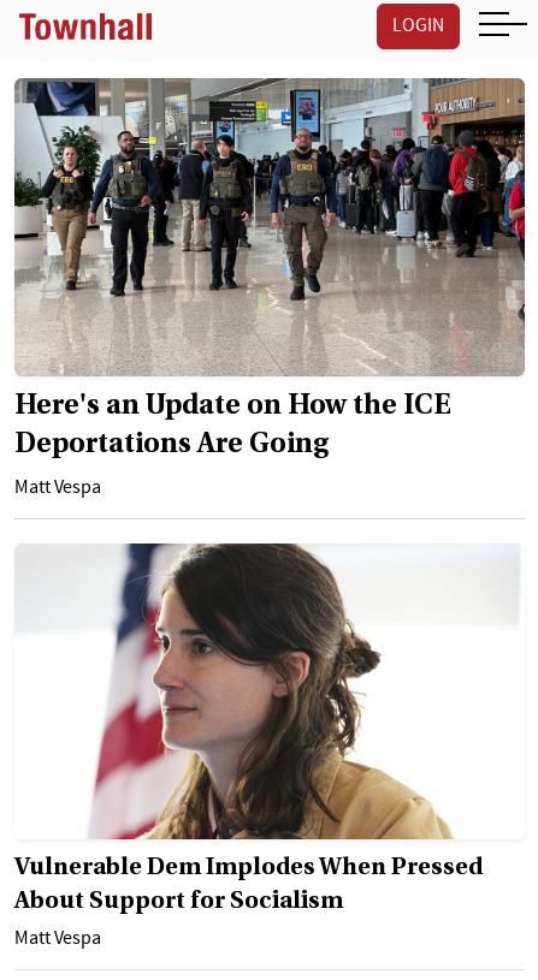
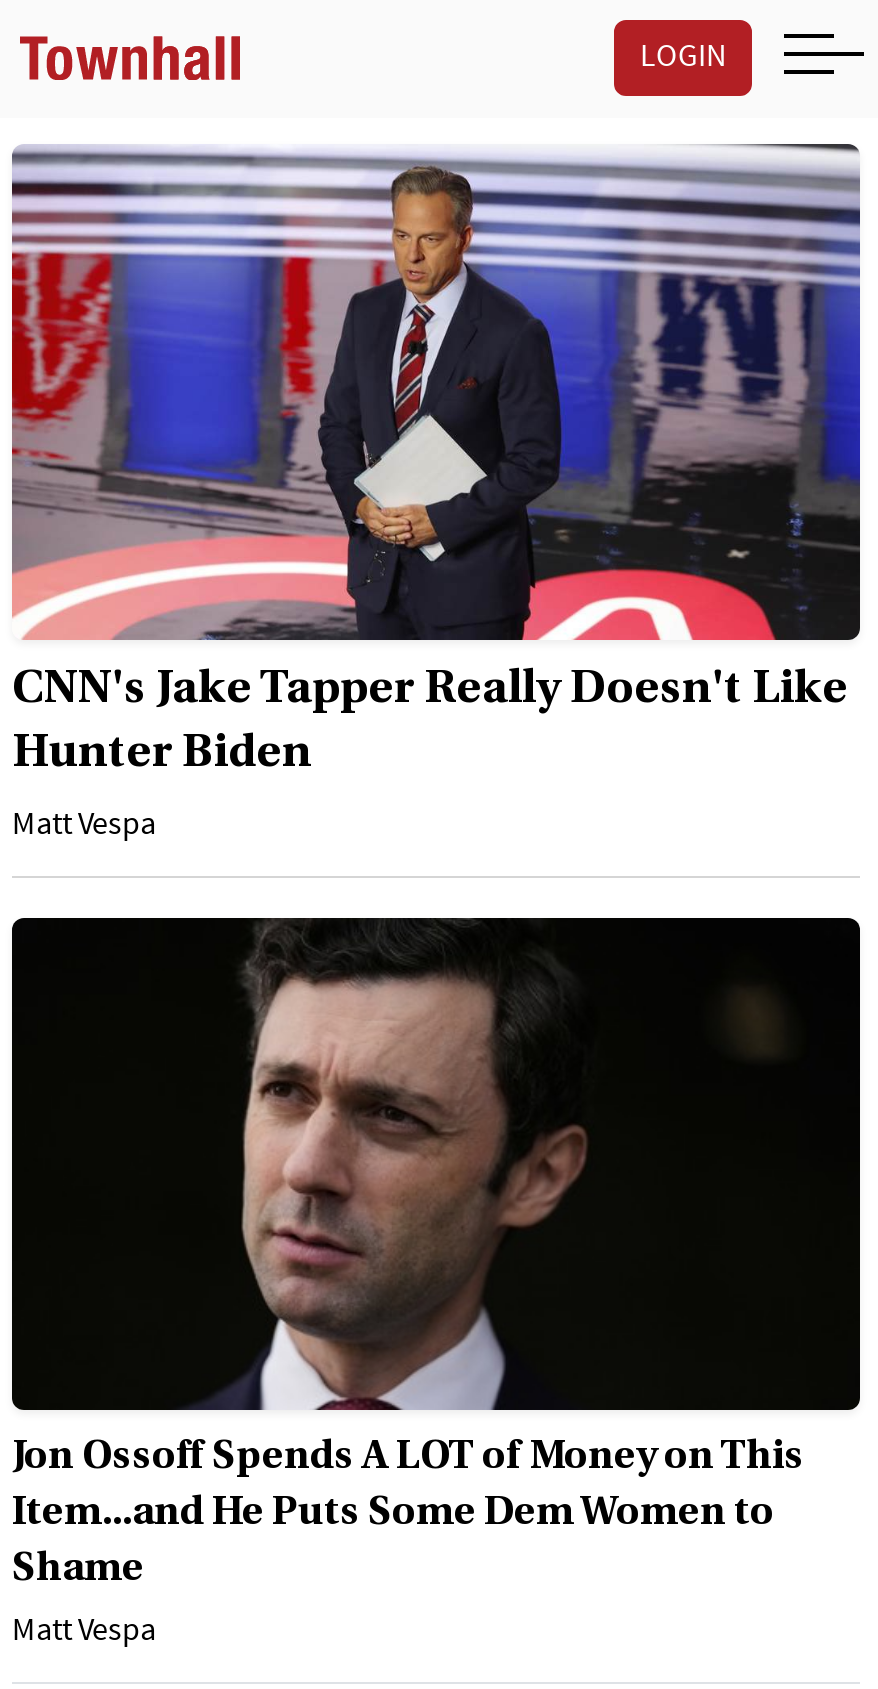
[13,77,526,459] [image] | Here's an Update on How the ICE | Deportations Are Going -> [10,142,862,778] [image] | CNN's Jake Tapper Really Doesn't Like | Hunter Biden
[14,542,525,914] [image] | Vulnerable Dem Implodes When Pressed | About Support for Socialism -> [10,916,862,1590] [image] | Jon Ossoff Spends A LOT of Money on This | Item...and He Puts Some Dem Women to | Shame

